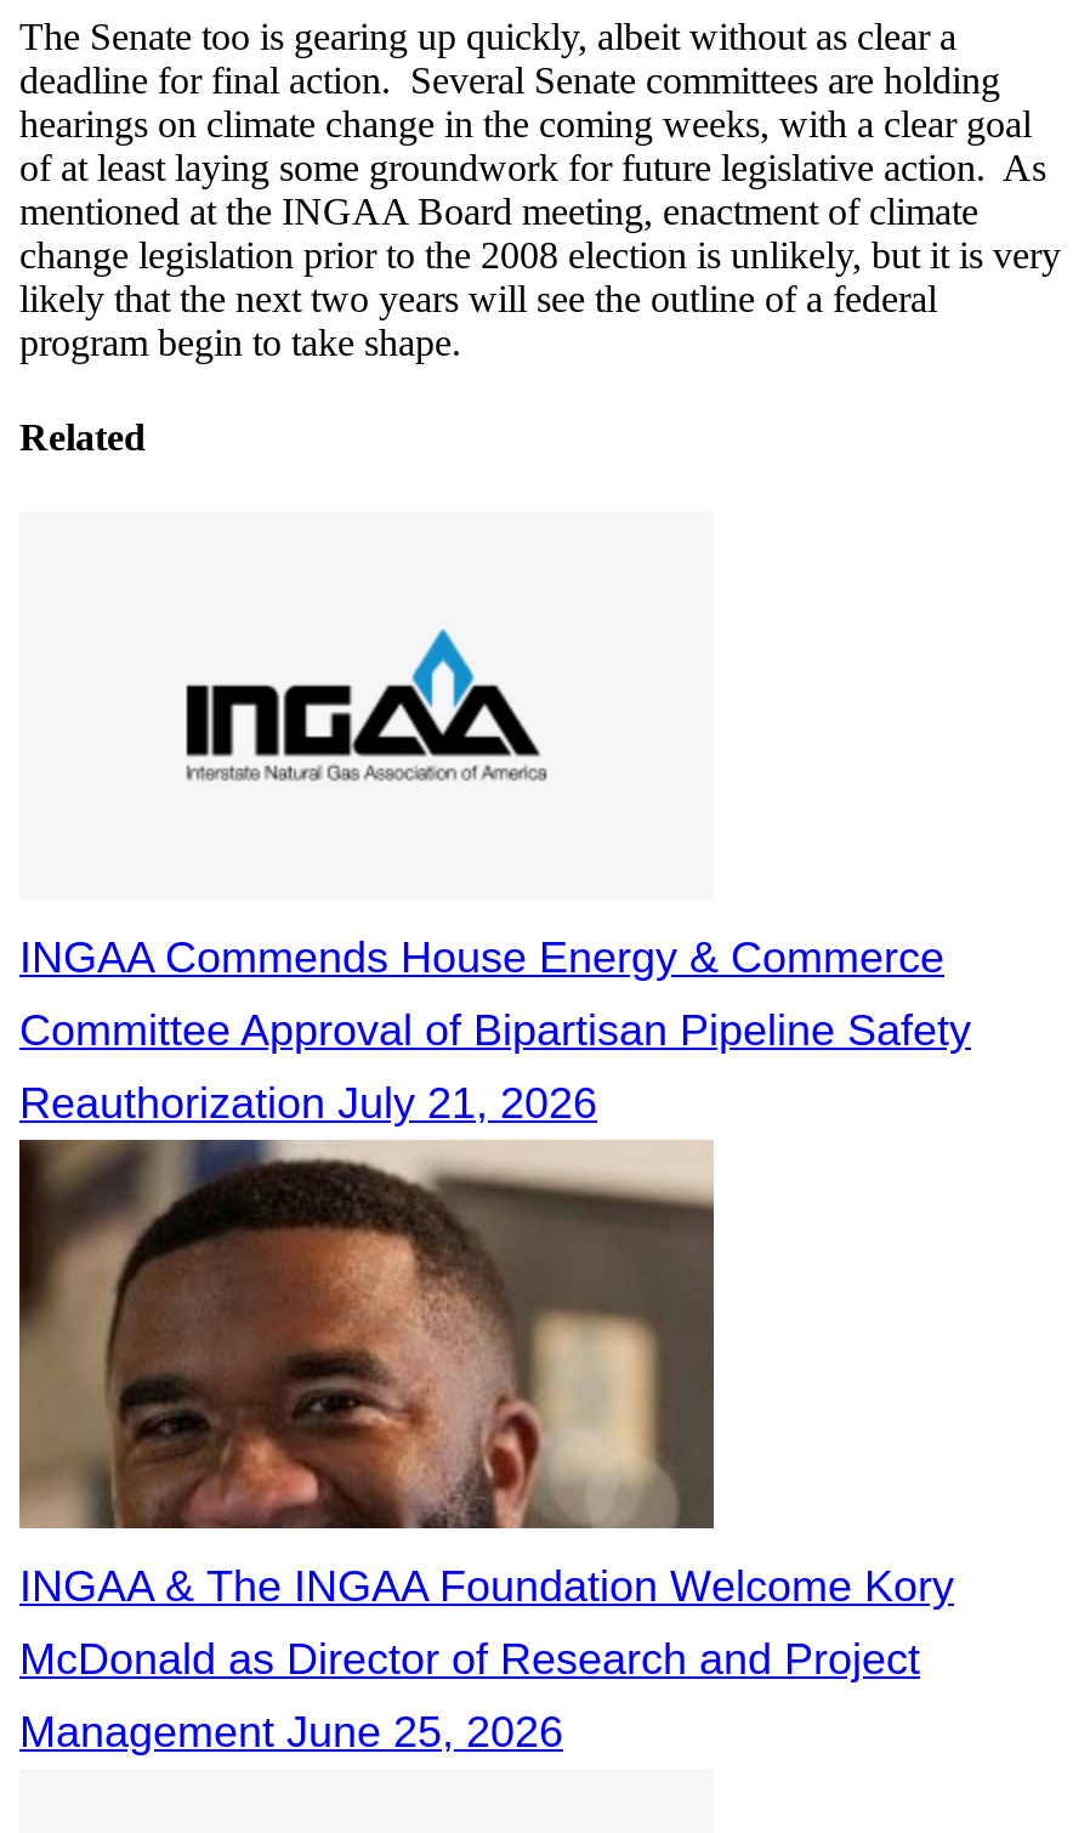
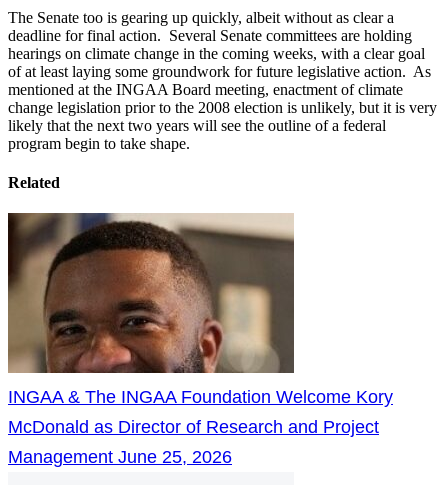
[184,628,549,781] [image] -> none
[19,935,971,1129] INGAA Commends House Energy & Commerce | Committee Approval of Bipartisan Pipeline Safety | Reauthorization July 21, 2026 -> none

